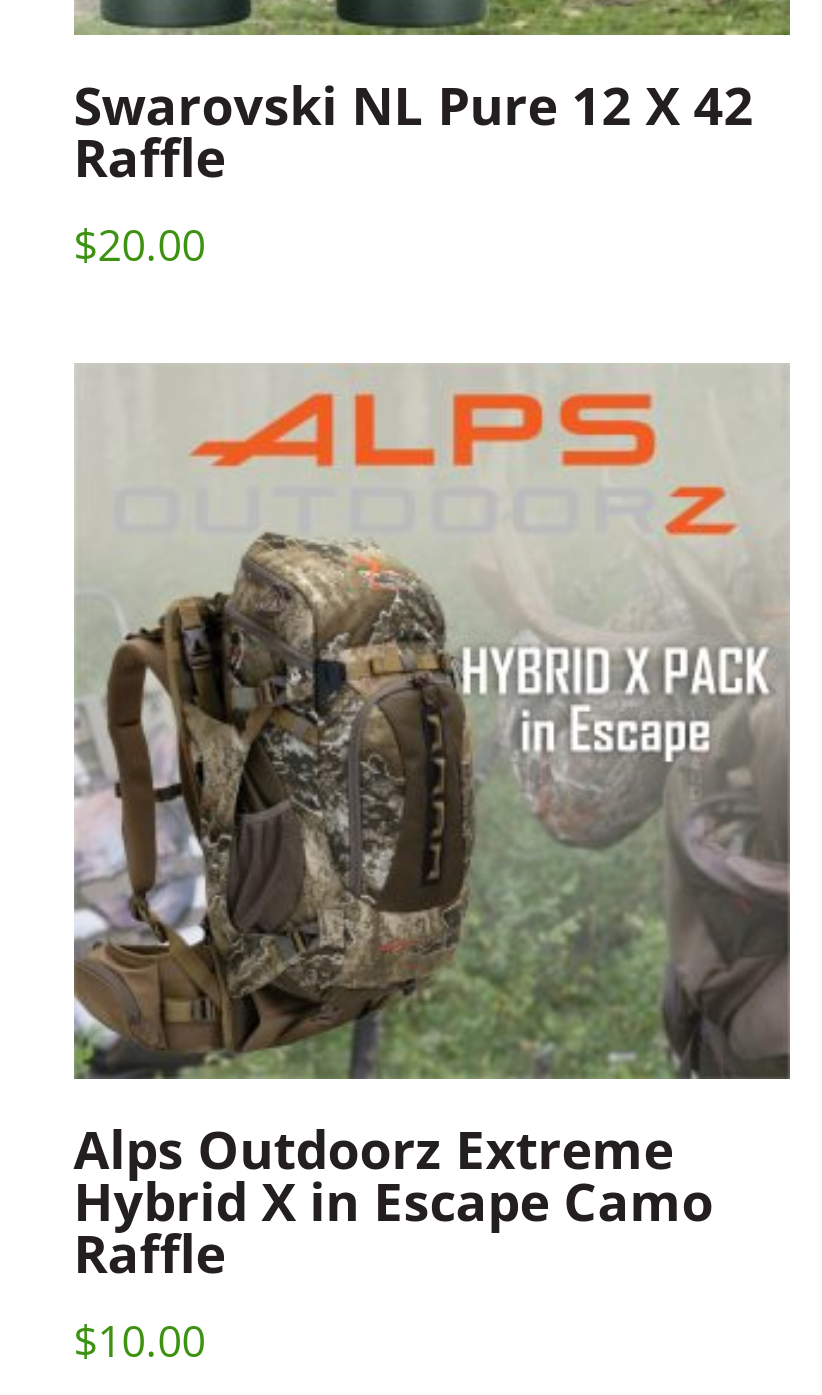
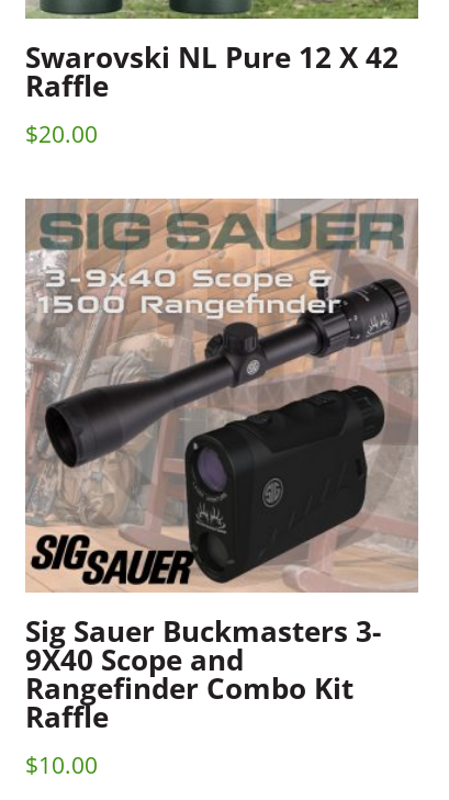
[72,364,790,1238] [image] | Alps Outdoorz Extreme | Hybrid X in Escape Camo -> [25,199,418,708] [image] | Sig Sauer Buckmasters 3- | 9X40 Scope and | Rangefinder Combo Kit

